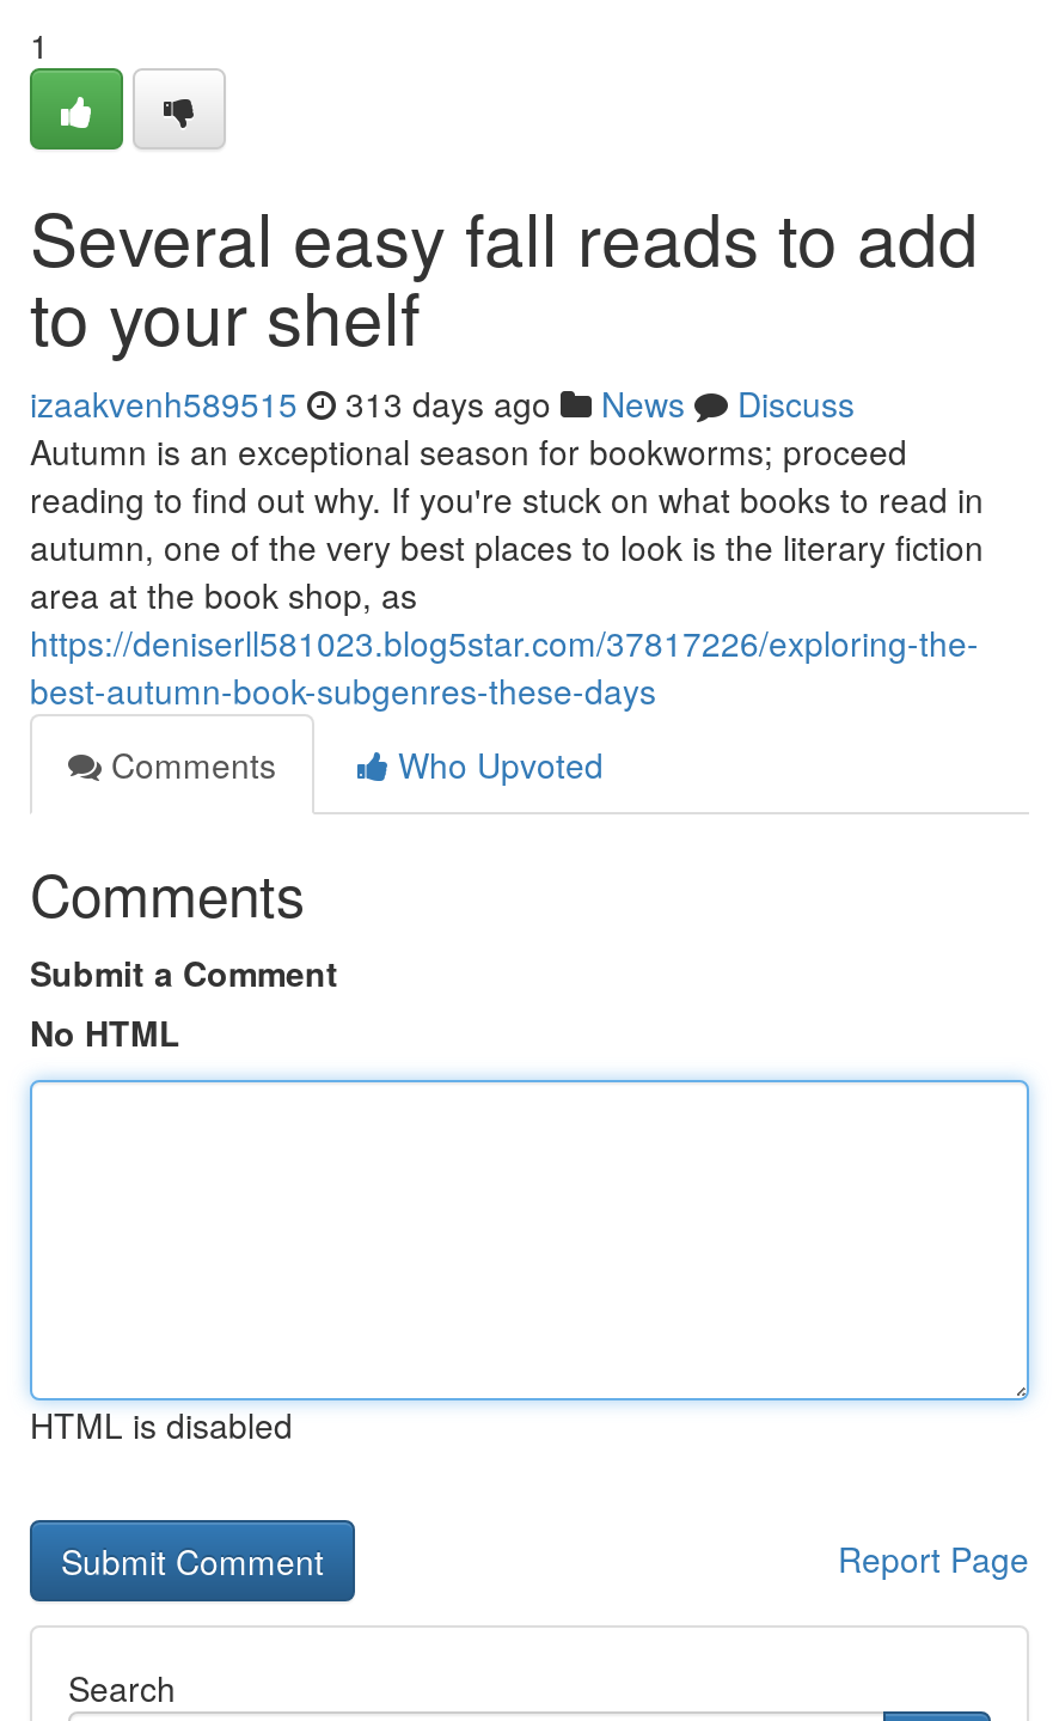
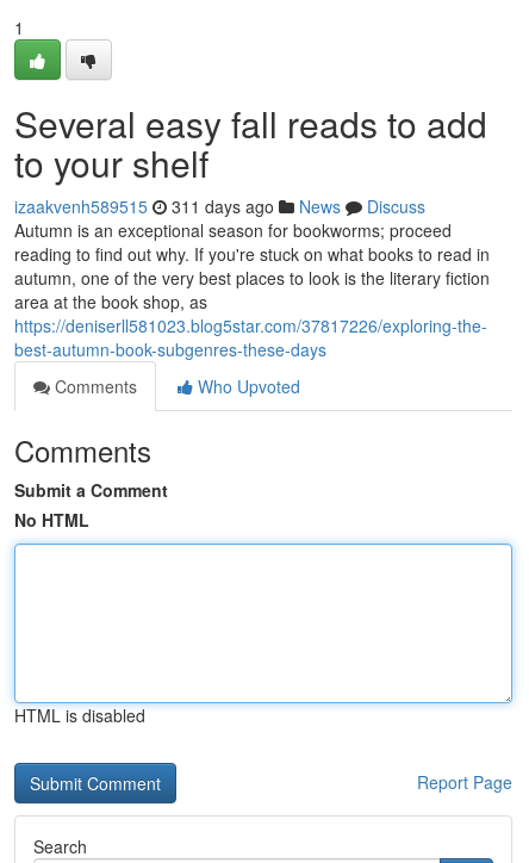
[30,379,855,427] izaakvenh589515 313 days ago News Discuss -> [14,194,425,218] izaakvenh589515 311 days ago News Discuss

